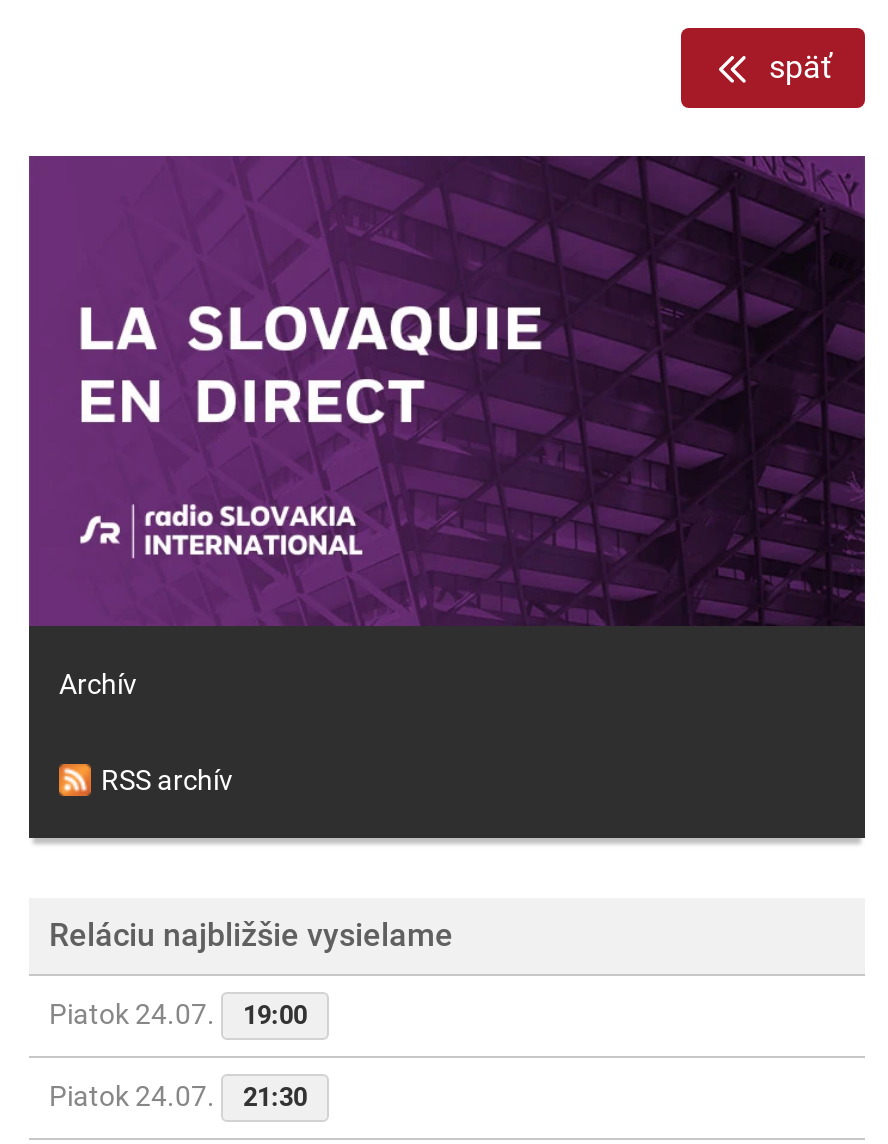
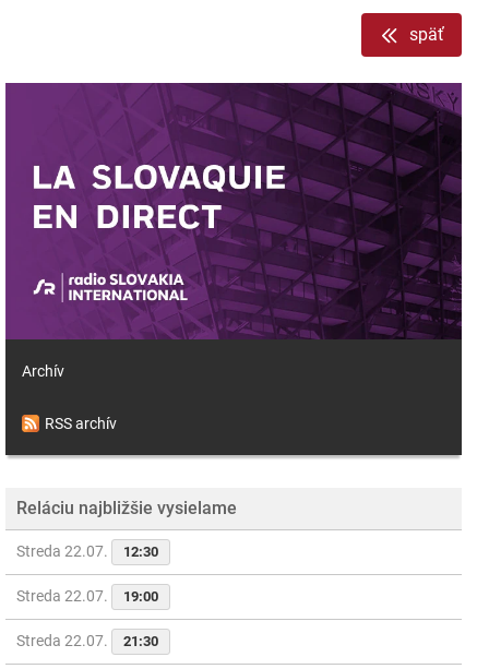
[49,999,221,1031] Piatok 24.07. -> [16,543,158,605] Streda 22.07. | 12:30 | Streda 22.07.
[49,1081,307,1113] Piatok 24.07. 21:30 -> [16,632,158,650] Streda 22.07. 21:30

